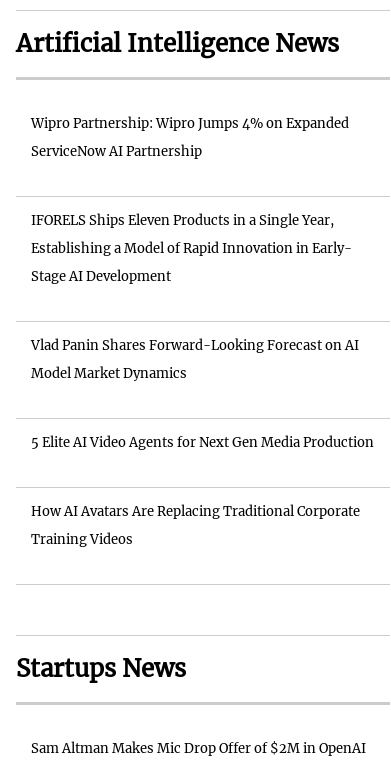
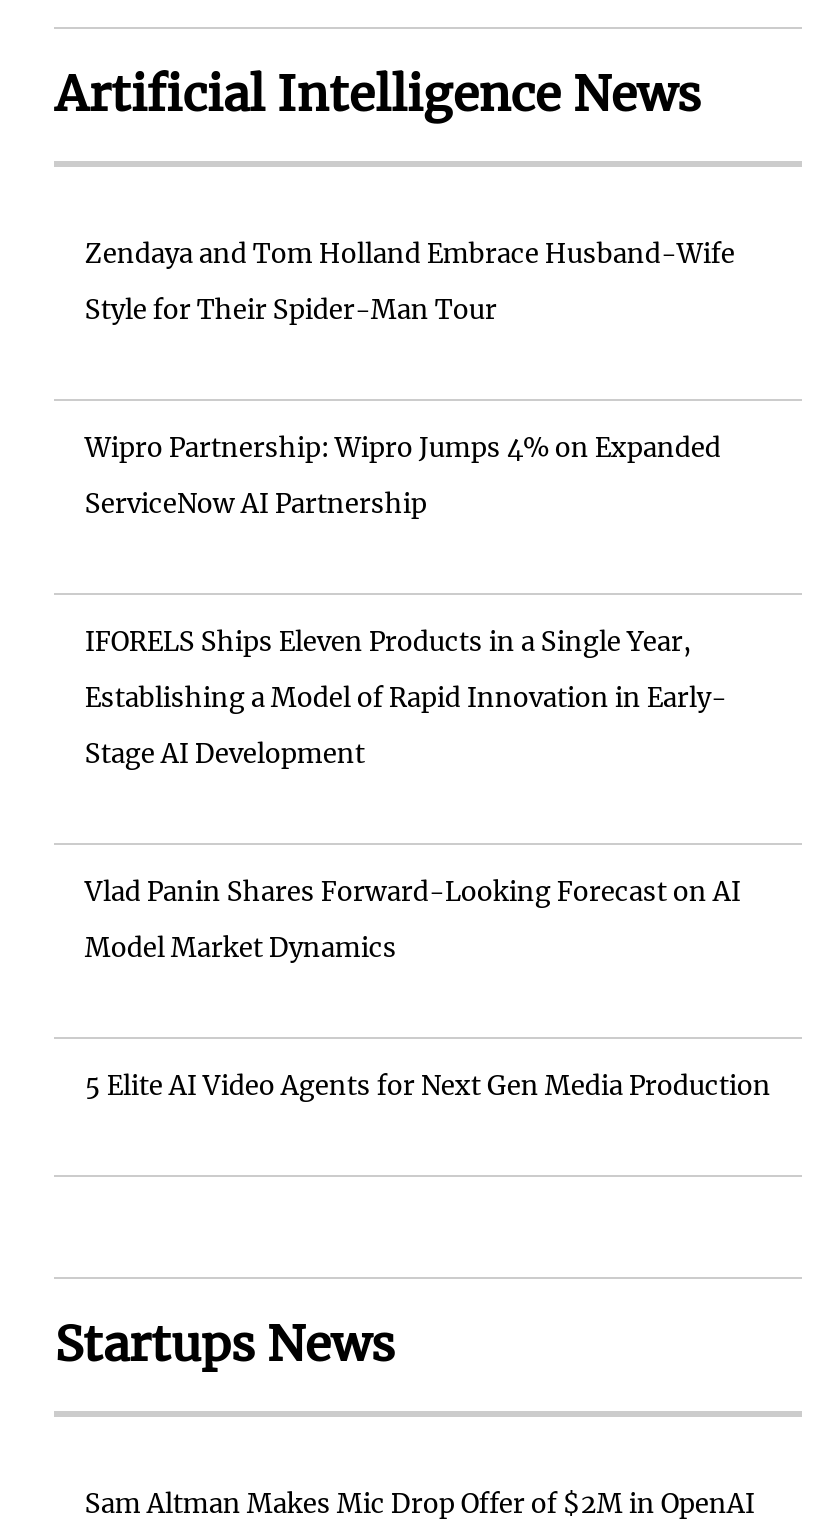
none -> [85,237,735,327] Zendaya and Tom Holland Embrace Husband-Wife | Style for Their Spider-Man Tour
moved [31,115,374,451] -> [85,431,771,1103]: Wipro Partnership: Wipro Jumps 4% on Expanded | ServiceNow AI Partnership | IFORELS Ships Eleven Products in a Single Year, | Establishing a Model of Rapid Innovation in Early- | Stage AI Development | Vlad Panin Shares Forward-Looking Forecast on AI | Model Market Dynamics | 5 Elite AI Video Agents for Next Gen Media Production
[31,503,360,548] How AI Avatars Are Replacing Traditional Corporate | Training Videos -> none

